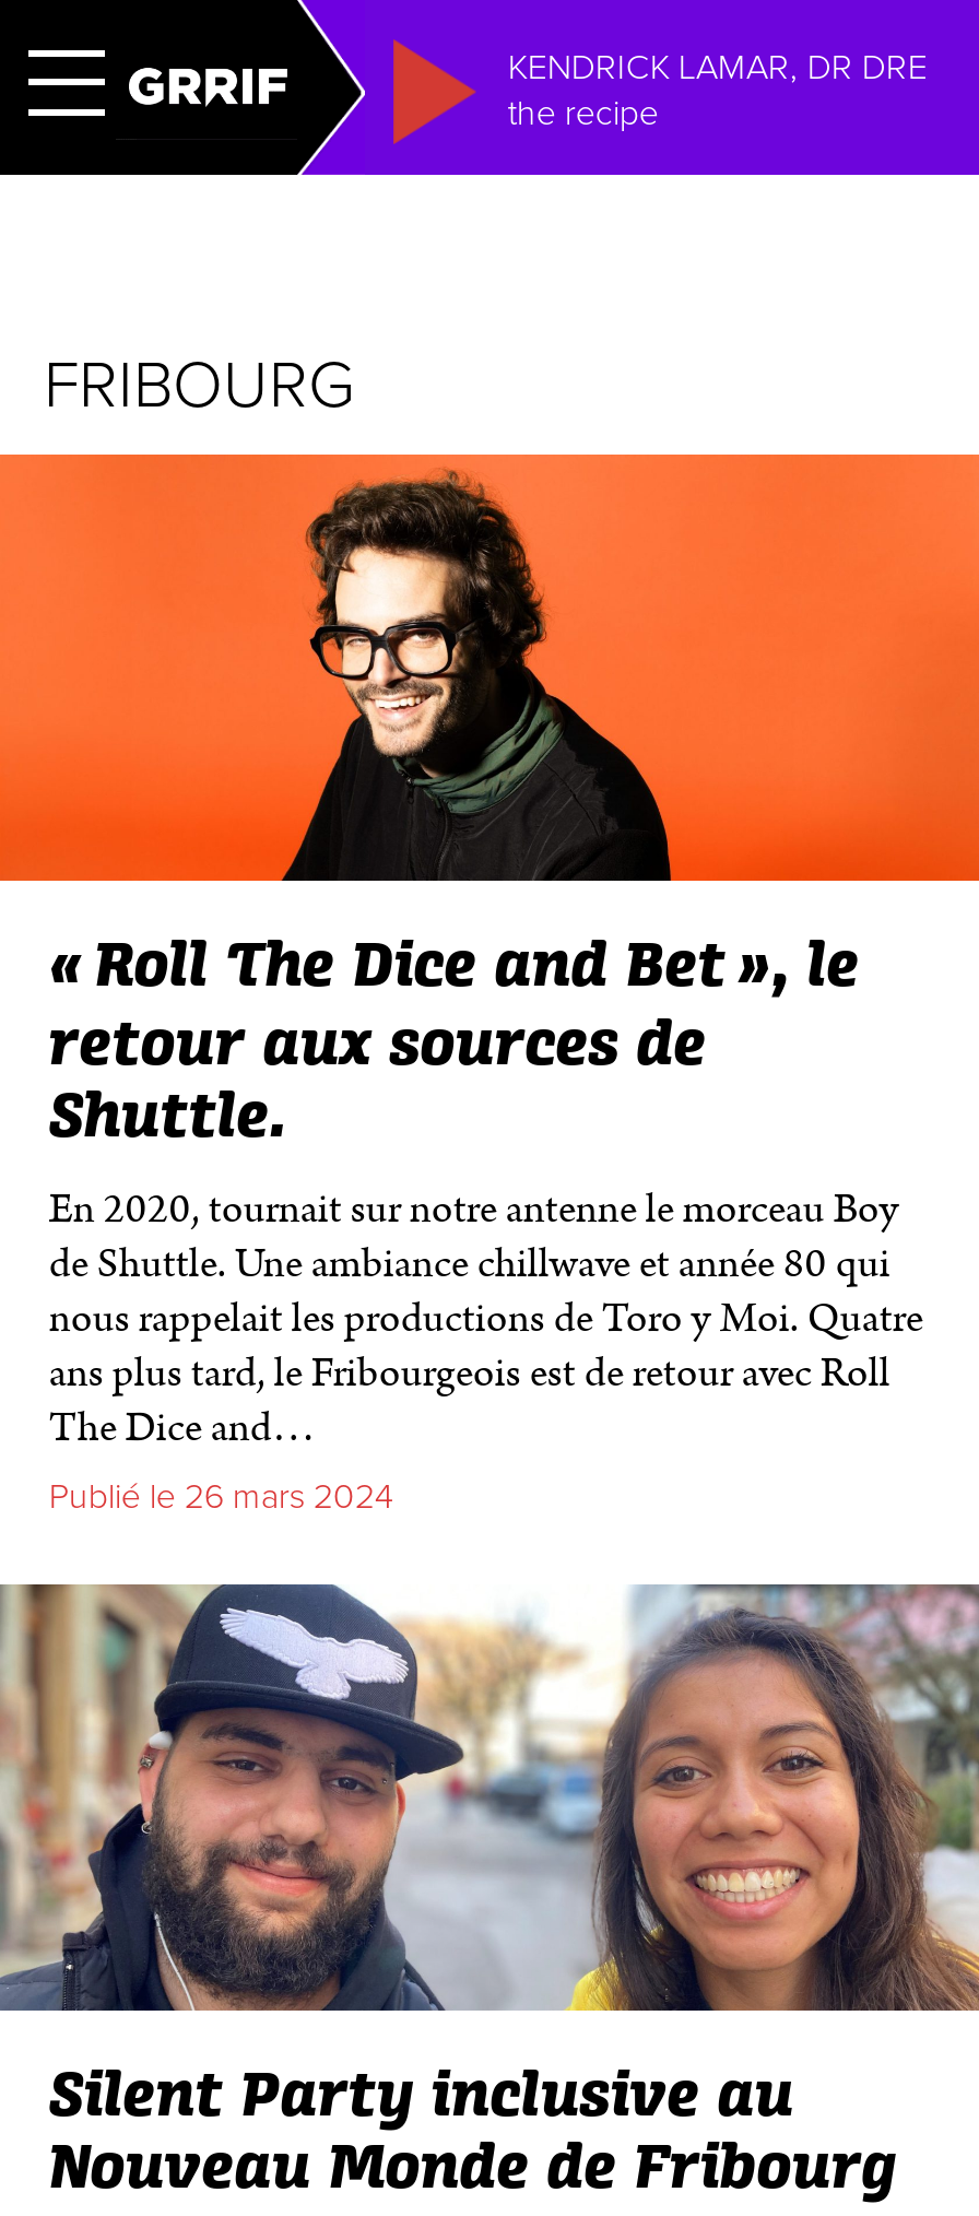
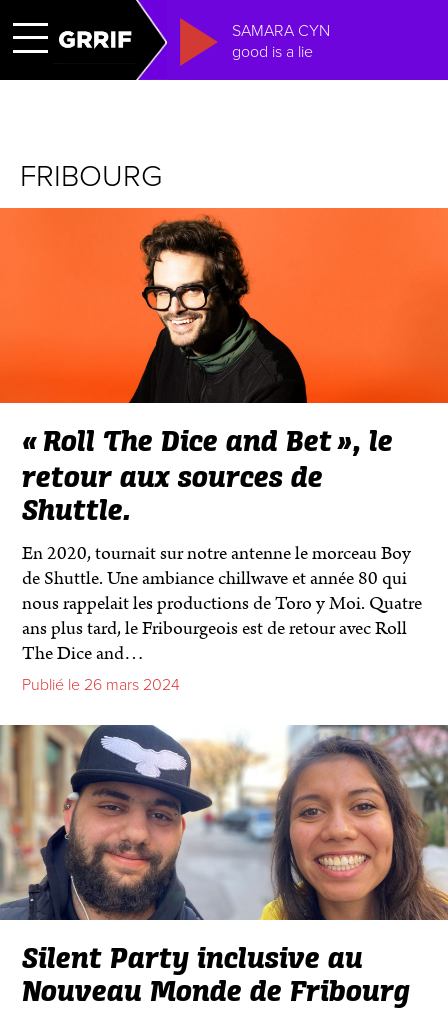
[508,46,927,135] KENDRICK LAMAR, DR DRE | the recipe -> [232,21,330,62] SAMARA CYN | good is a lie

